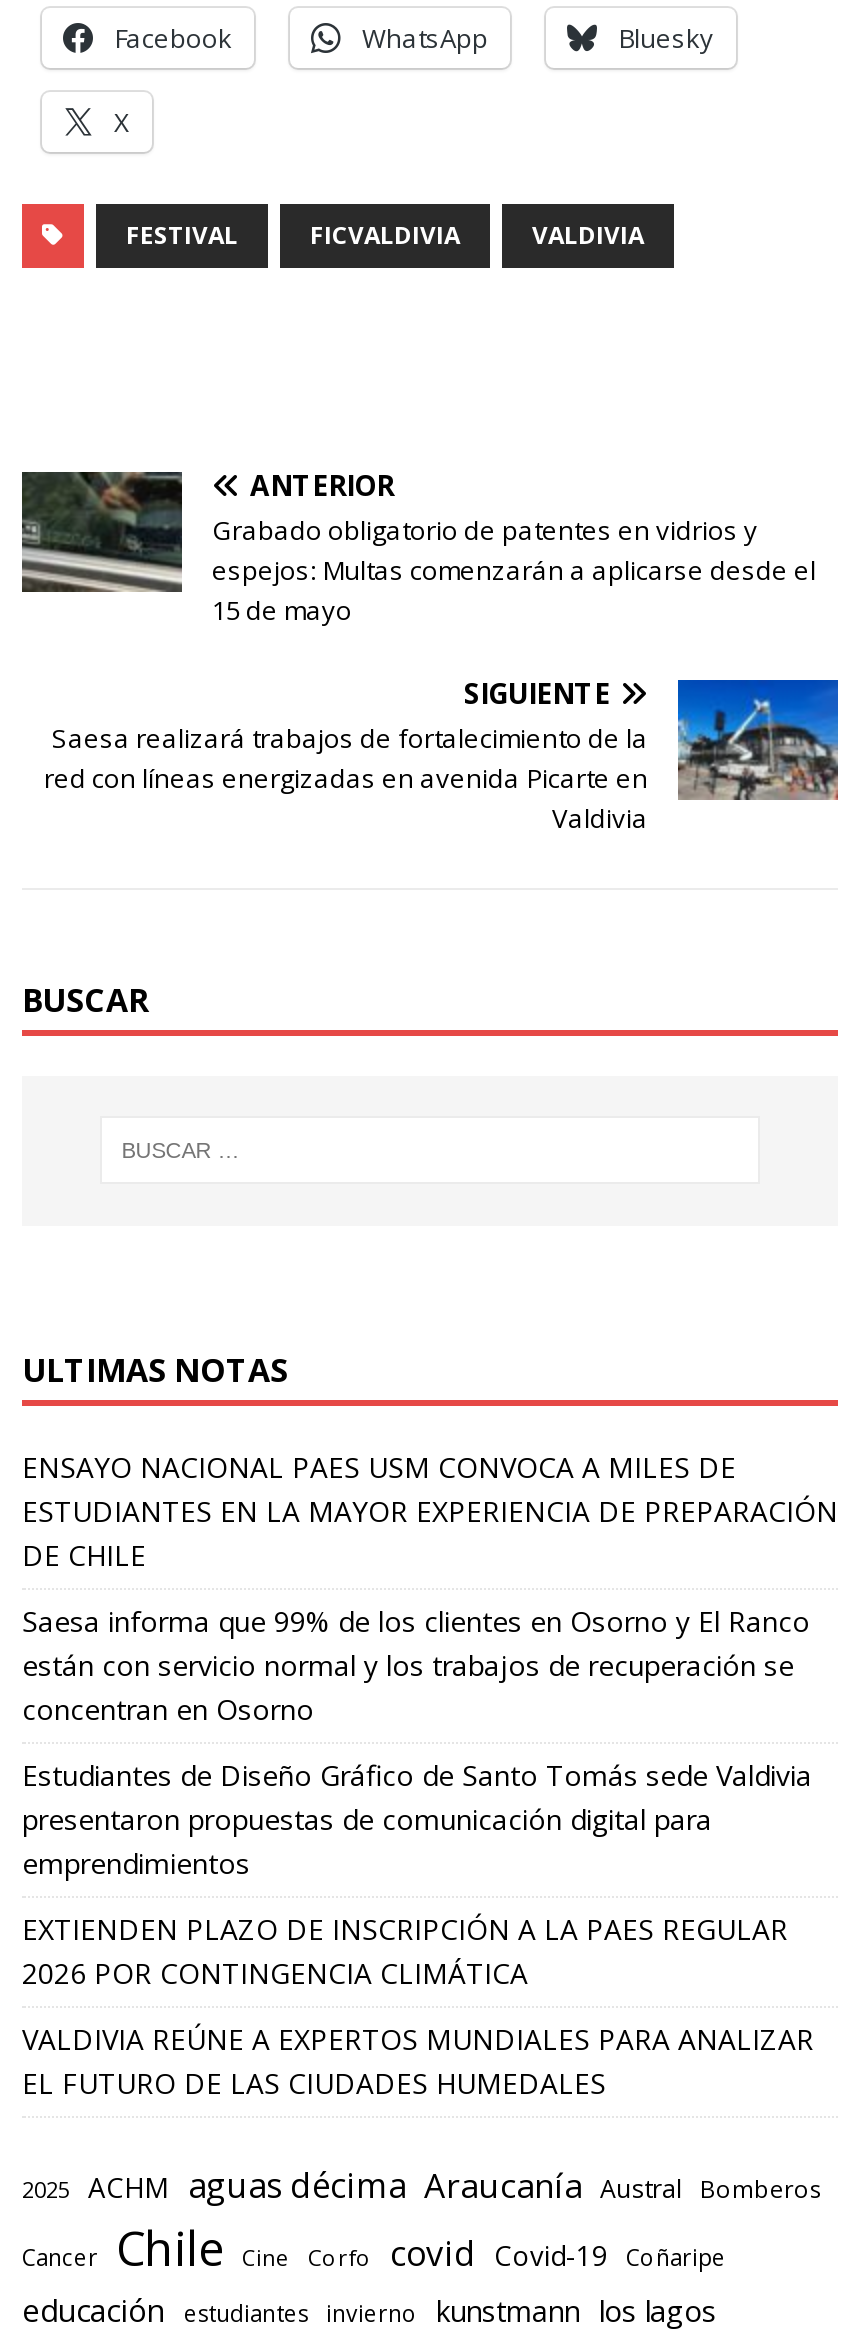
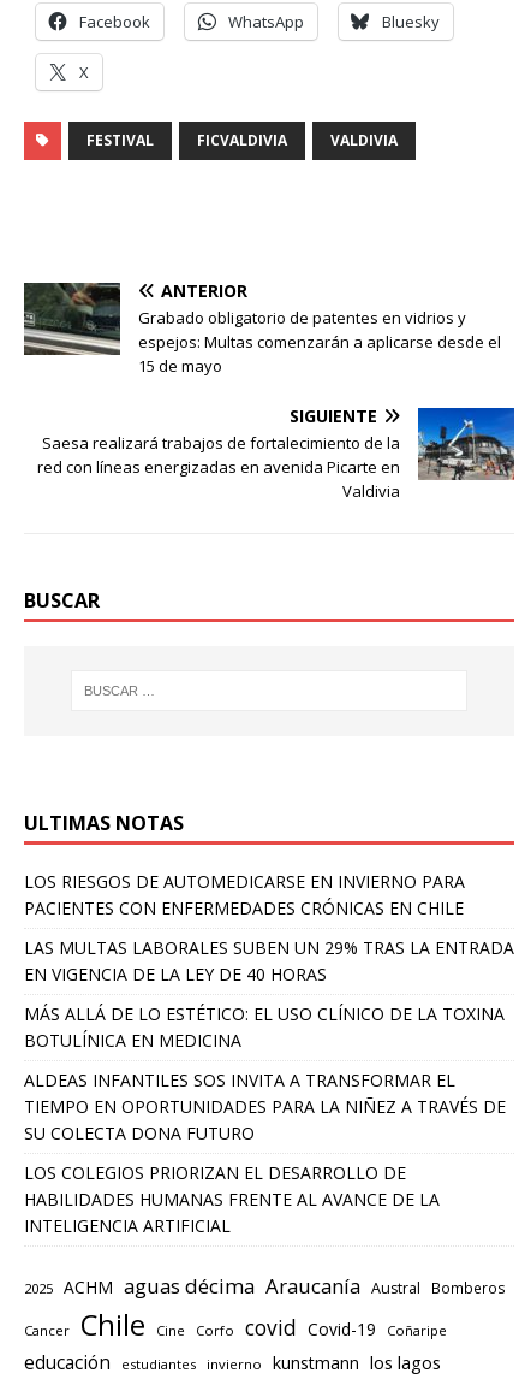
[22,1447,838,1573] ENSAYO NACIONAL PAES USM CONVOCA A MILES DE | ESTUDIANTES EN LA MAYOR EXPERIENCIA DE PREPARACIÓN | DE CHILE -> [24,870,465,919] LOS RIESGOS DE AUTOMEDICARSE EN INVIERNO PARA | PACIENTES CON ENFERMEDADES CRÓNICAS EN CHILE
[22,1601,810,1727] Saesa informa que 99% de los clientes en Osorno y El Ranco | están con servicio normal y los trabajos de recuperación se | concentran en Osorno -> [24,936,514,985] LAS MULTAS LABORALES SUBEN UN 29% TRAS LA ENTRADA | EN VIGENCIA DE LA LEY DE 40 HORAS
[22,1755,812,1881] Estudiantes de Diseño Gráfico de Santo Tomás sede Valdivia | presentaron propuestas de comunicación digital para | emprendimientos -> [24,1002,505,1051] MÁS ALLÁ DE LO ESTÉTICO: EL USO CLÍNICO DE LA TOXINA | BOTULÍNICA EN MEDICINA
[22,1909,788,1991] EXTIENDEN PLAZO DE INSCRIPCIÓN A LA PAES REGULAR | 2026 POR CONTINGENCIA CLIMÁTICA -> [24,1068,506,1144] ALDEAS INFANTILES SOS INVITA A TRANSFORMAR EL | TIEMPO EN OPORTUNIDADES PARA LA NIÑEZ A TRAVÉS DE | SU COLECTA DONA FUTURO
[22,2019,814,2101] VALDIVIA REÚNE A EXPERTOS MUNDIALES PARA ANALIZAR | EL FUTURO DE LAS CIUDADES HUMEDALES -> [24,1161,440,1237] LOS COLEGIOS PRIORIZAN EL DESARROLLO DE | HABILIDADES HUMANAS FRENTE AL AVANCE DE LA | INTELIGENCIA ARTIFICIAL

